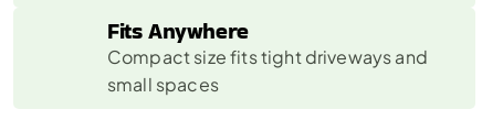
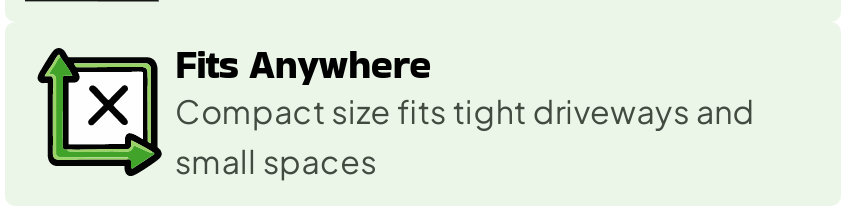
none -> [35,46,163,178] [image]

